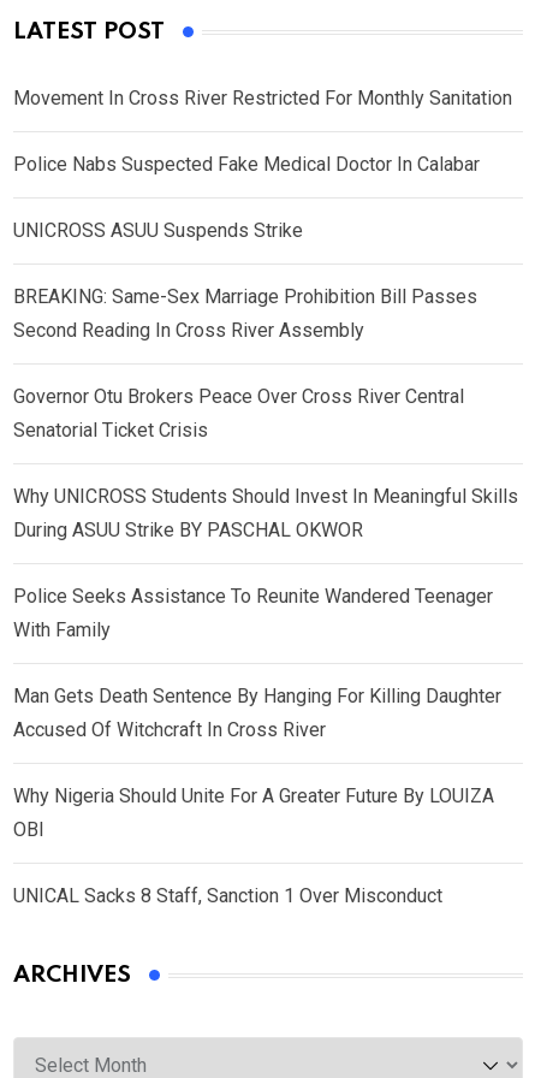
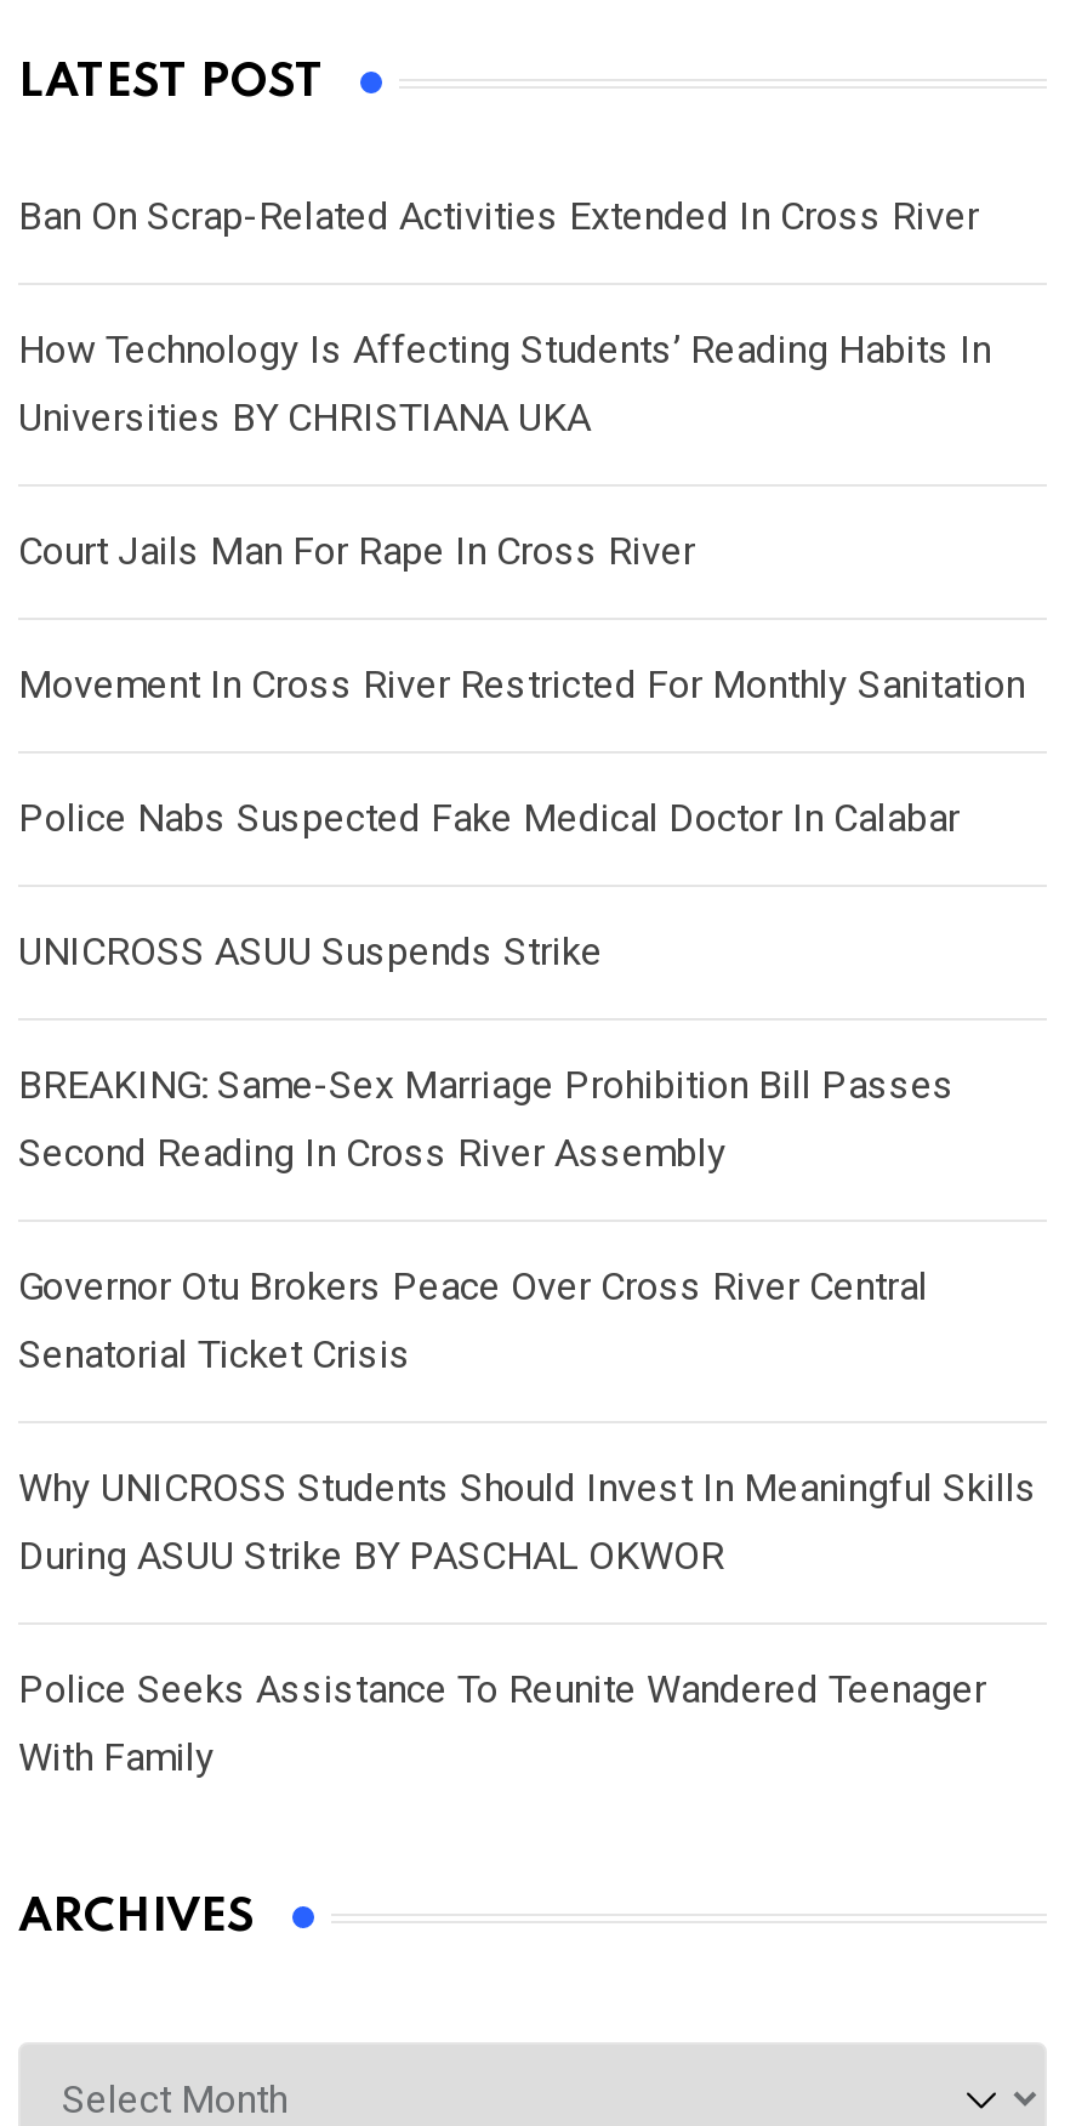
none -> [18,193,991,574] Ban On Scrap-Related Activities Extended In Cross River | How Technology Is Affecting Students’ Reading Habits In | Universities BY CHRISTIANA UKA | Court Jails Man For Rape In Cross River
moved [13,87,518,641] -> [18,661,1037,1780]: Movement In Cross River Restricted For Monthly Sanitation | Police Nabs Suspected Fake Medical Doctor In Calabar | UNICROSS ASUU Suspends Strike | ... | Police Seeks Assistance To Reunite Wandered Teenager | With Family
[13,685,501,907] Man Gets Death Sentence By Hanging For Killing Daughter | Accused Of Witchcraft In Cross River | Why Nigeria Should Unite For A Greater Future By LOUIZA | OBI | UNICAL Sacks 8 Staff, Sanction 1 Over Misconduct -> none

